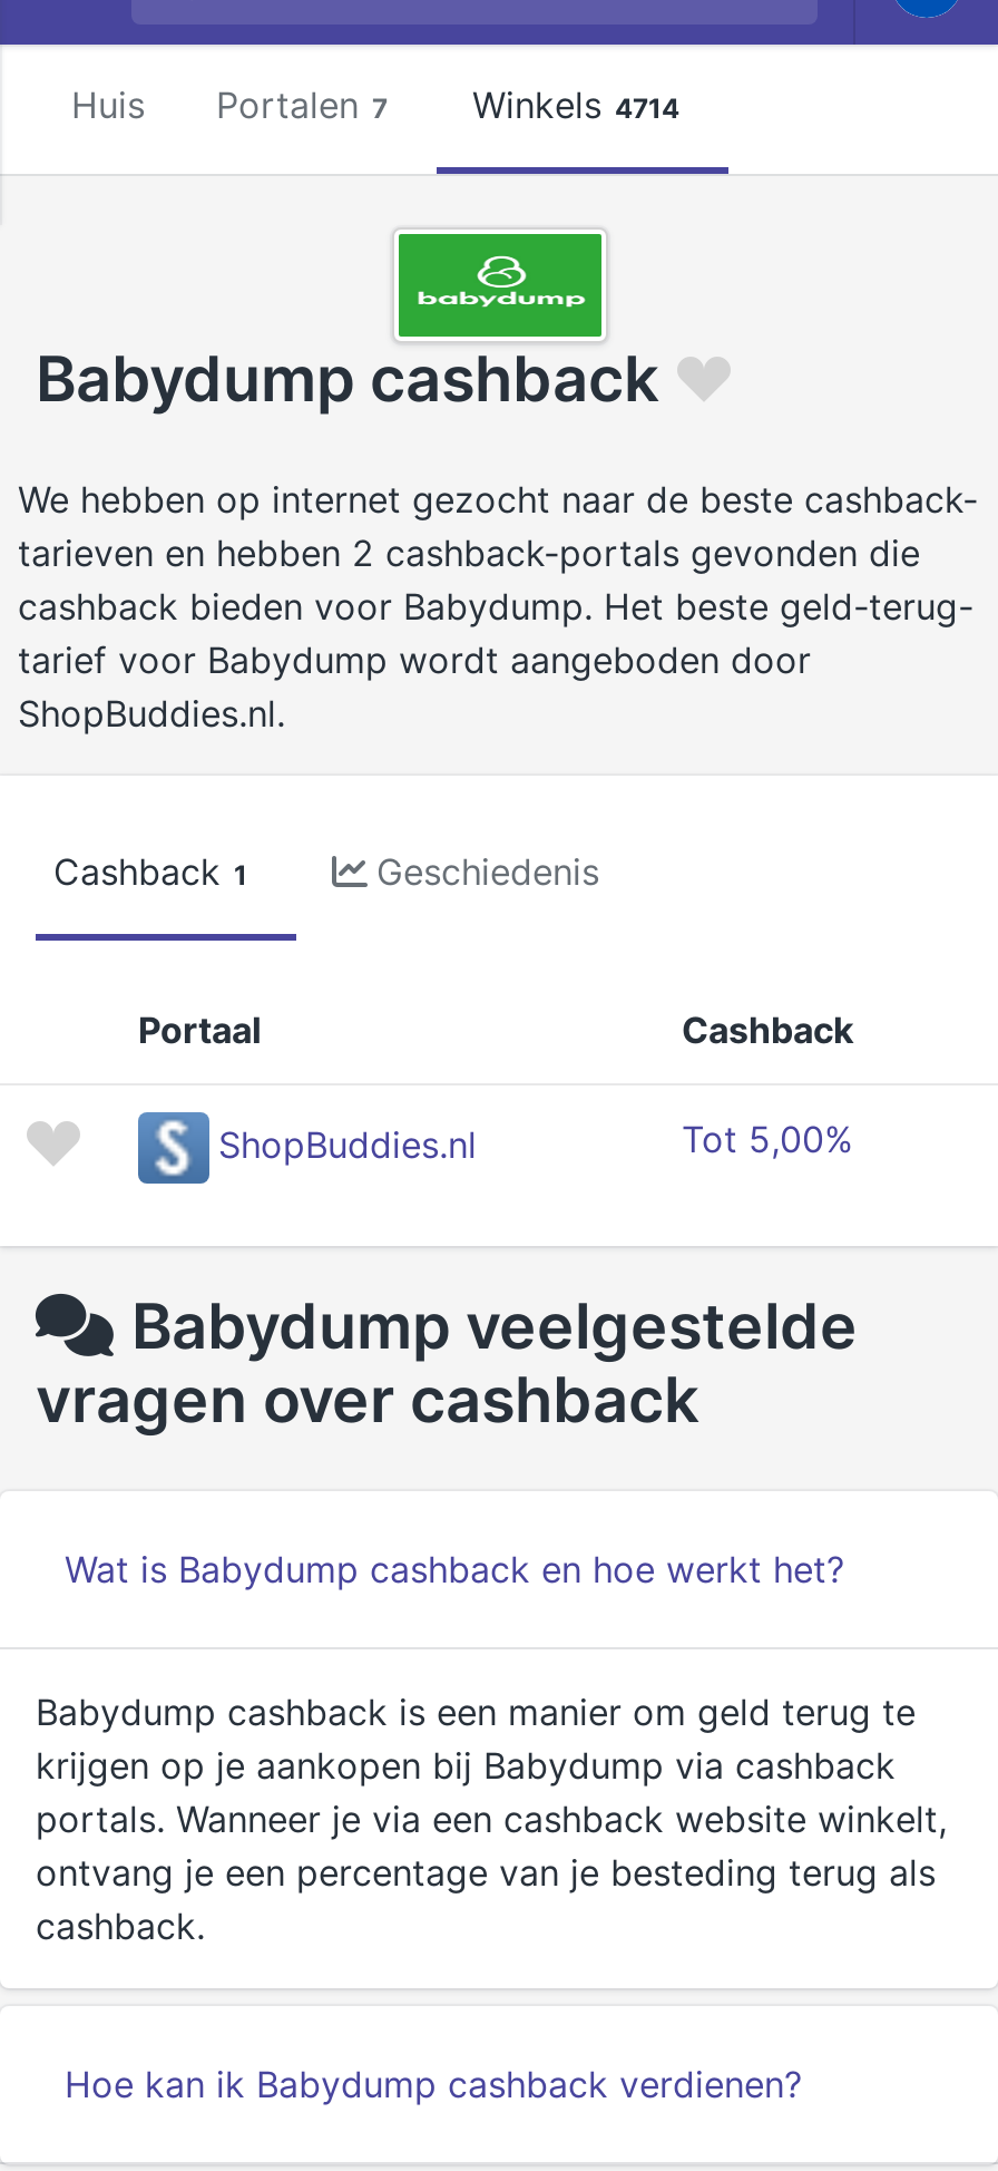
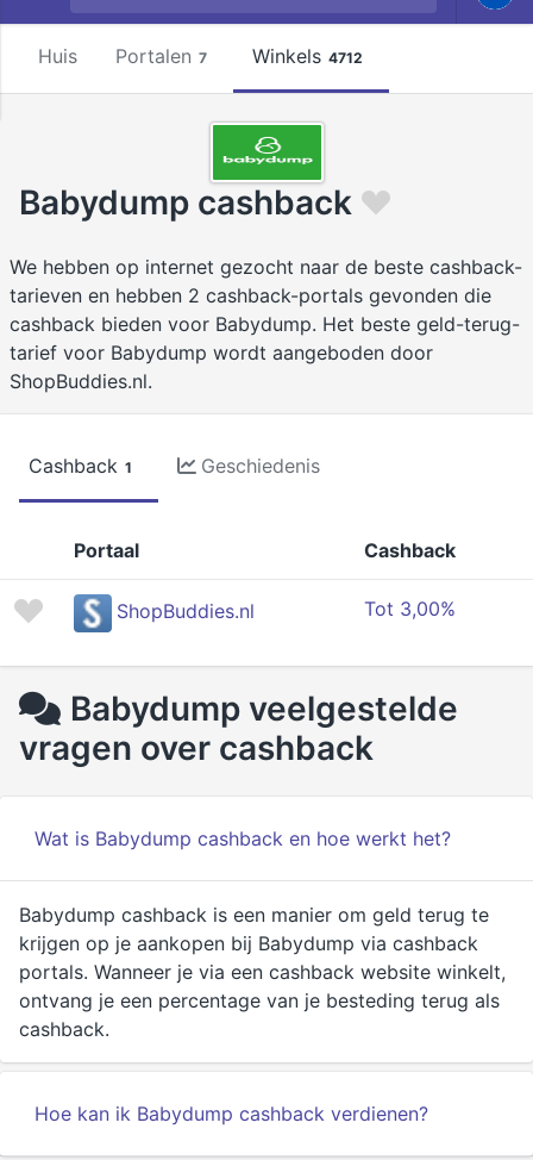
[71,82,679,127] Huis Portalen 7 Winkels 4714 -> [38,44,363,68] Huis Portalen 7 Winkels 4712
[682,1118,853,1162] Tot 5,00% -> [364,597,456,621] Tot 3,00%

